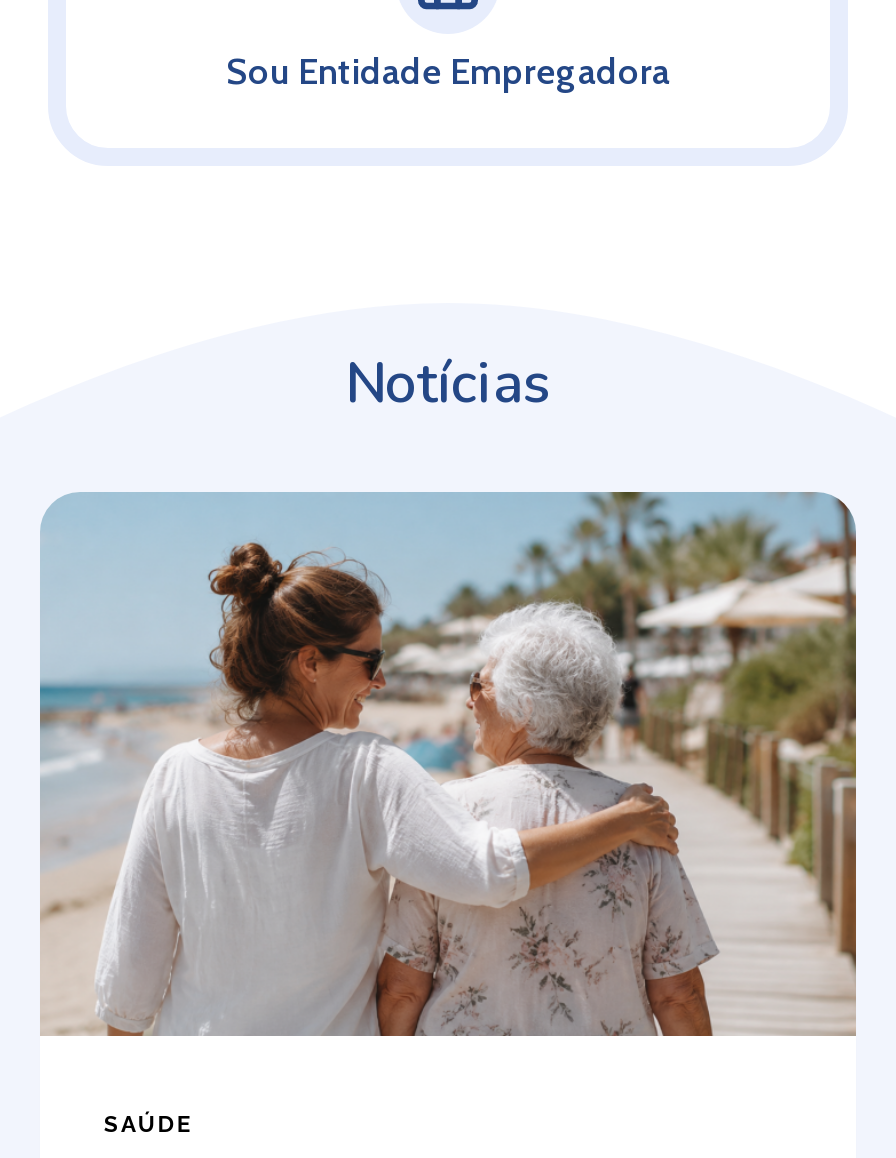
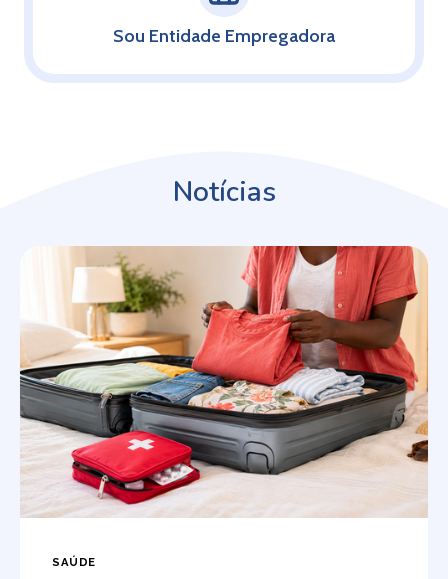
[38,490,858,1038] [image] -> [20,245,429,518] [image]

